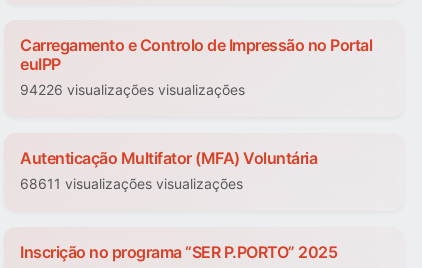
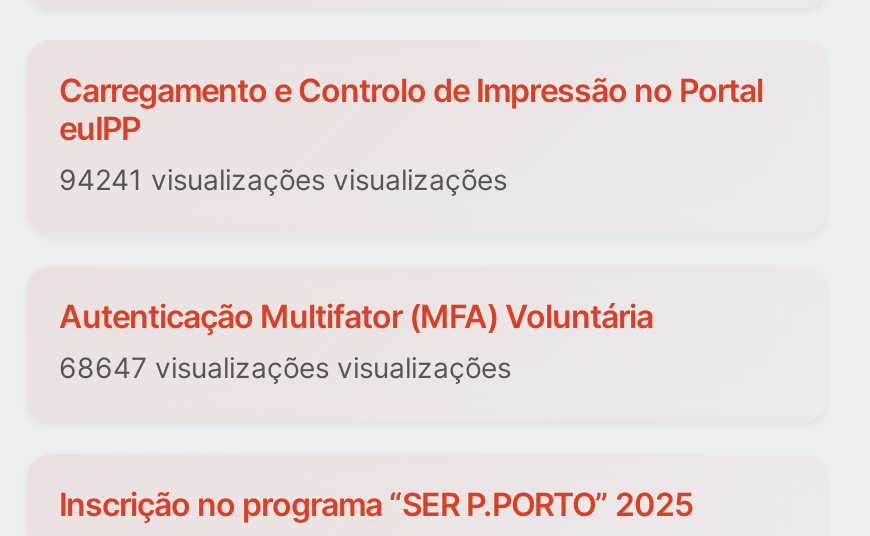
[20,81,245,98] 94226 visualizações visualizações -> [59,163,507,197] 94241 visualizações visualizações
[20,175,243,192] 68611 visualizações visualizações -> [59,351,511,385] 68647 visualizações visualizações

